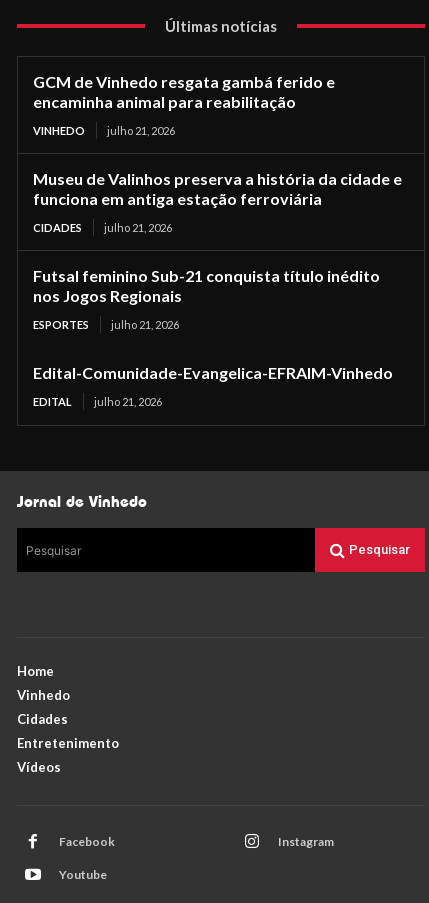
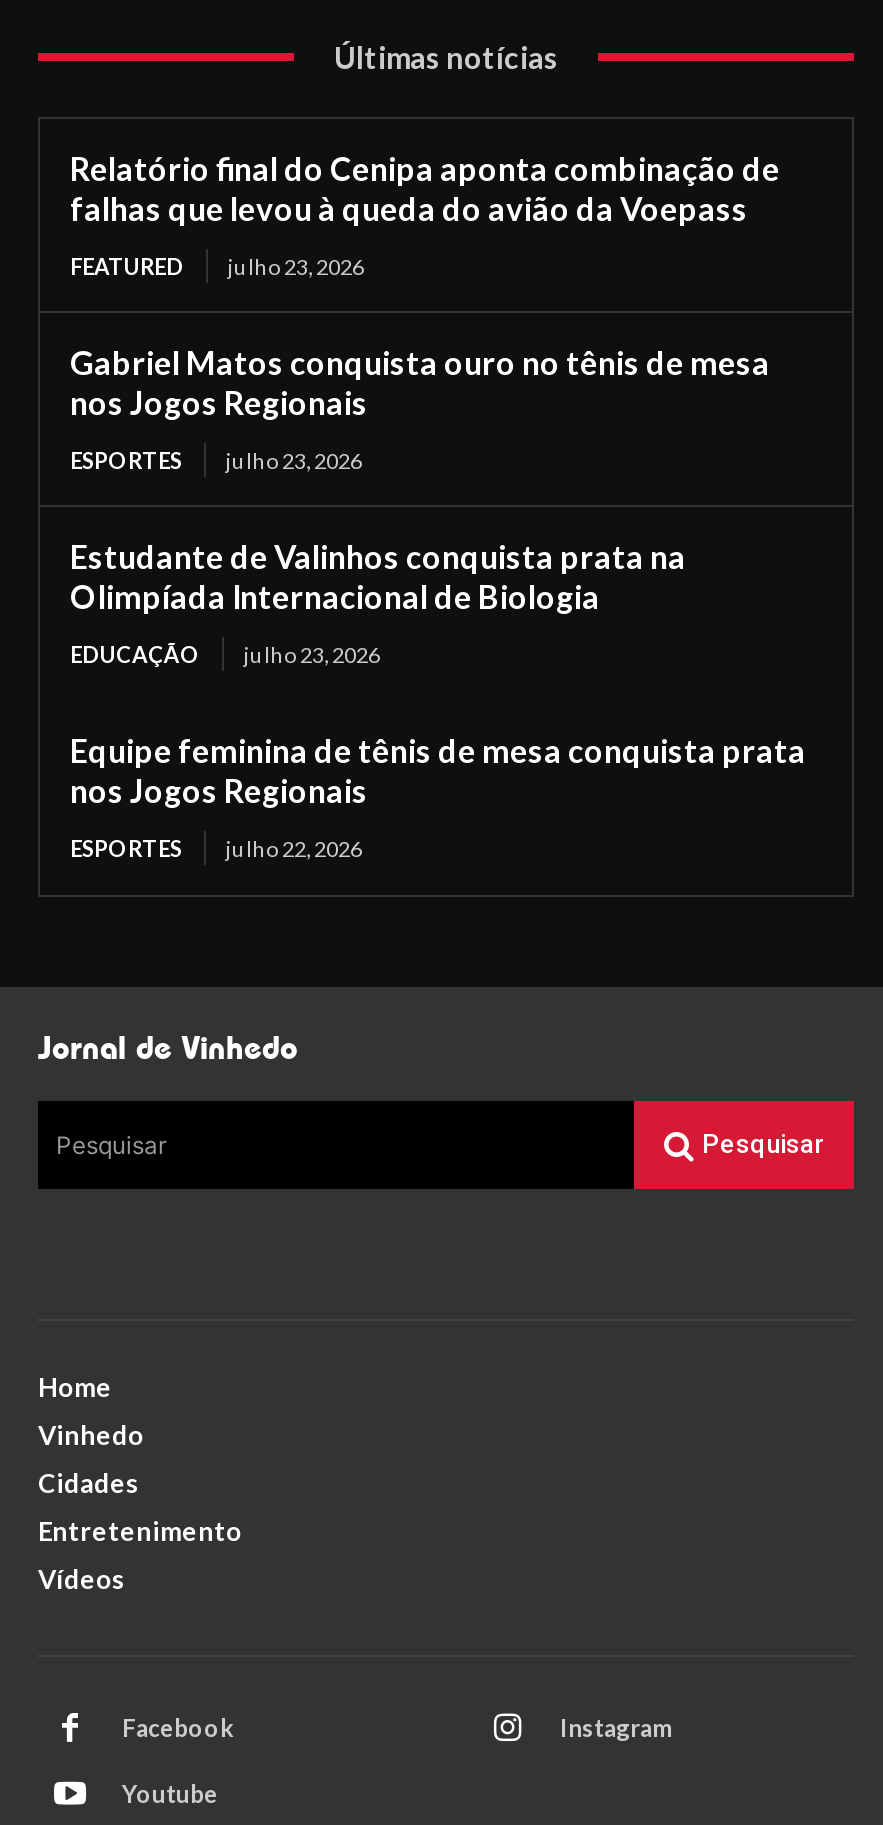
[33,72,402,285] GCM de Vinhedo resgata gambá ferido e | encaminha animal para reabilitação | VINHEDO | julho 21, 2026 | Museu de Valinhos preserva a história da cidade e | funciona em antiga estação ferroviária | CIDADES | julho 21, 2026 | Futsal feminino Sub-21 conquista título inédito -> [70,148,780,380] Relatório final do Cenipa aponta combinação de | falhas que levou à queda do avião da Voepass | FEATURED | julho 23, 2026 | Gabriel Matos conquista ouro no tênis de mesa
moved [33,286,182,331] -> [70,382,368,472]: nos Jogos Regionais | ESPORTES
[33,318,393,408] julho 21, 2026 | Edital-Comunidade-Evangelica-EFRAIM-Vinhedo | EDITAL | julho 21, 2026 -> [70,446,806,860] julho 23, 2026 | Estudante de Valinhos conquista prata na | Olimpíada Internacional de Biologia | EDUCAÇÃO | julho 23, 2026 | Equipe feminina de tênis de mesa conquista prata | nos Jogos Regionais | ESPORTES | julho 22, 2026

